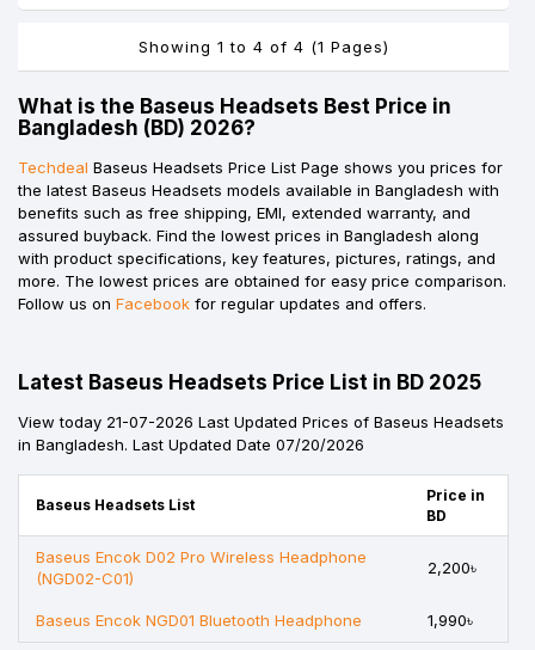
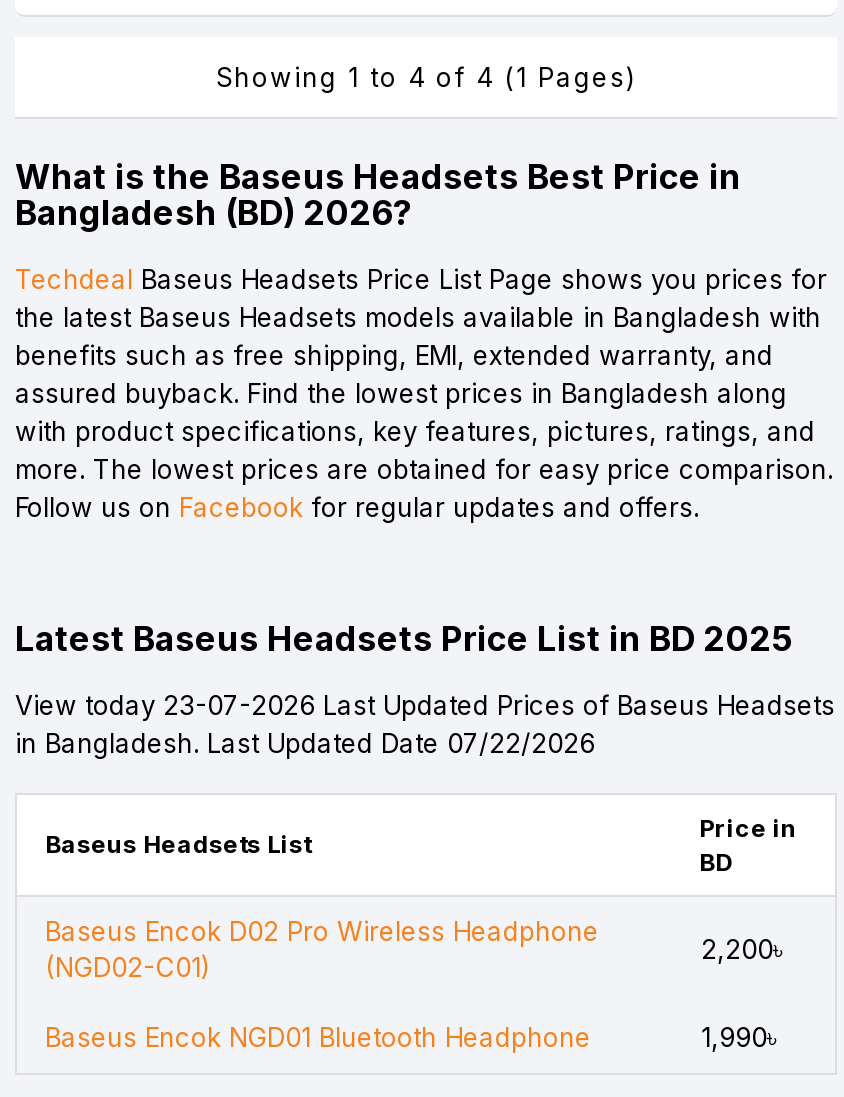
[18,412,504,431] View today 21-07-2026 Last Updated Prices of Baseus Headsets -> [15,689,835,721] View today 23-07-2026 Last Updated Prices of Baseus Headsets
[18,435,364,454] in Bangladesh. Last Updated Date 07/20/2026 -> [15,727,595,759] in Bangladesh. Last Updated Date 07/22/2026

